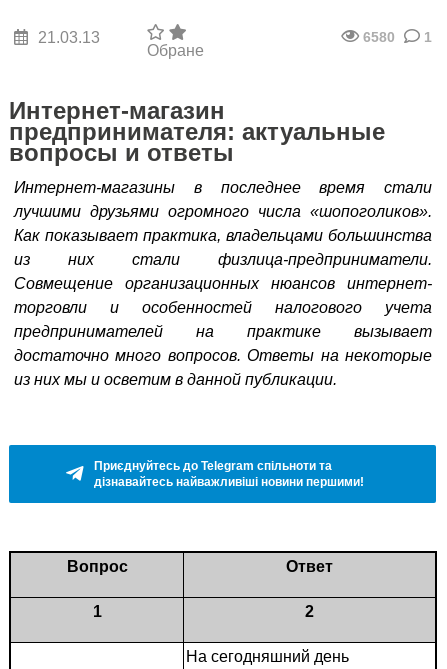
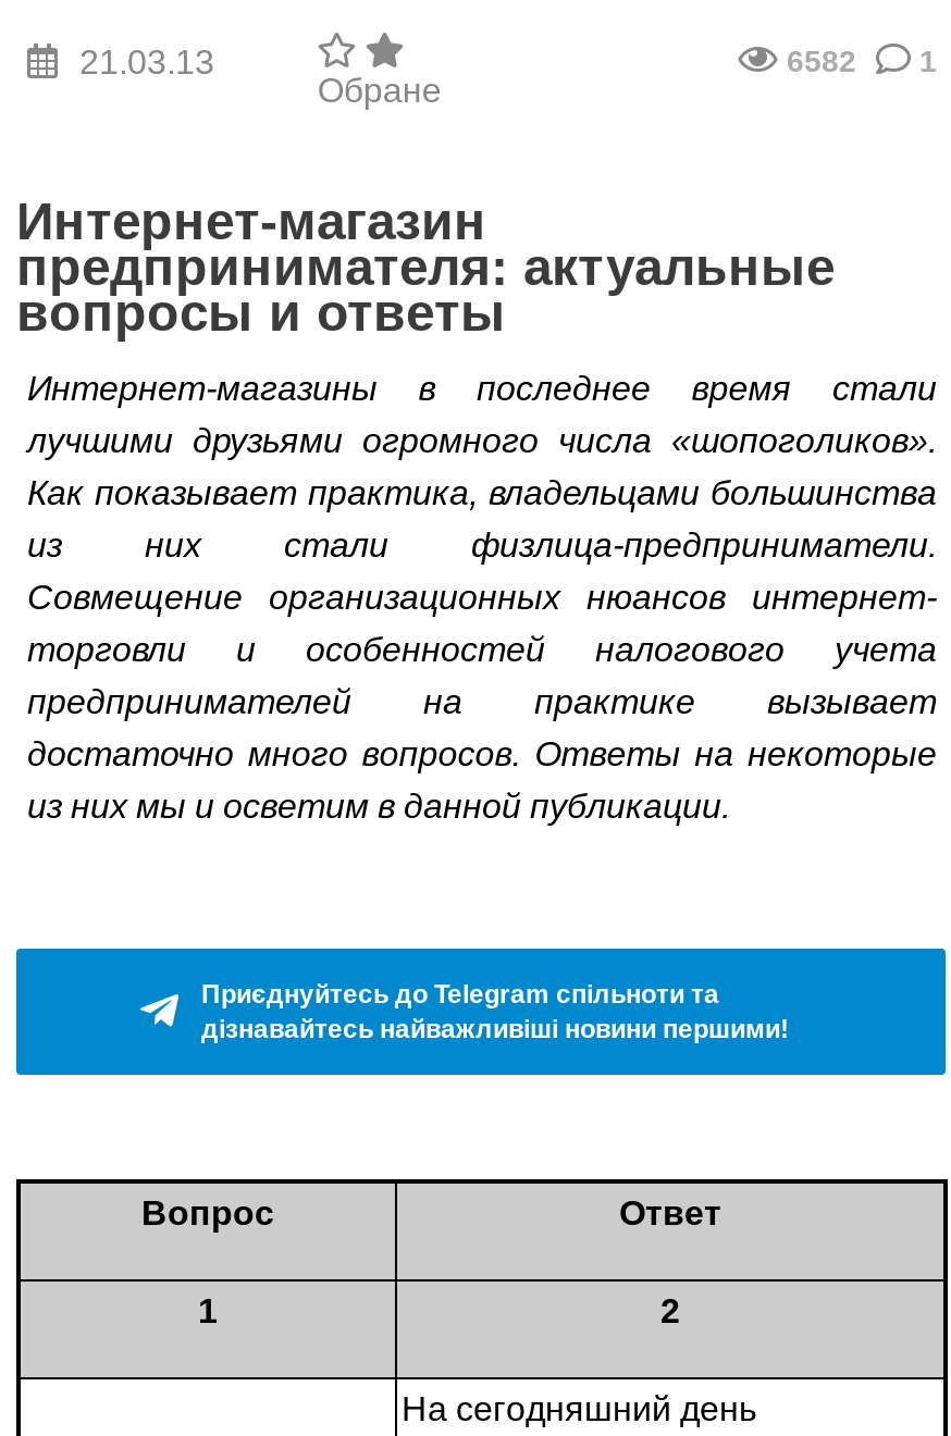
[363,29,432,45] 6580 1 -> [787,44,937,78] 6582 1

